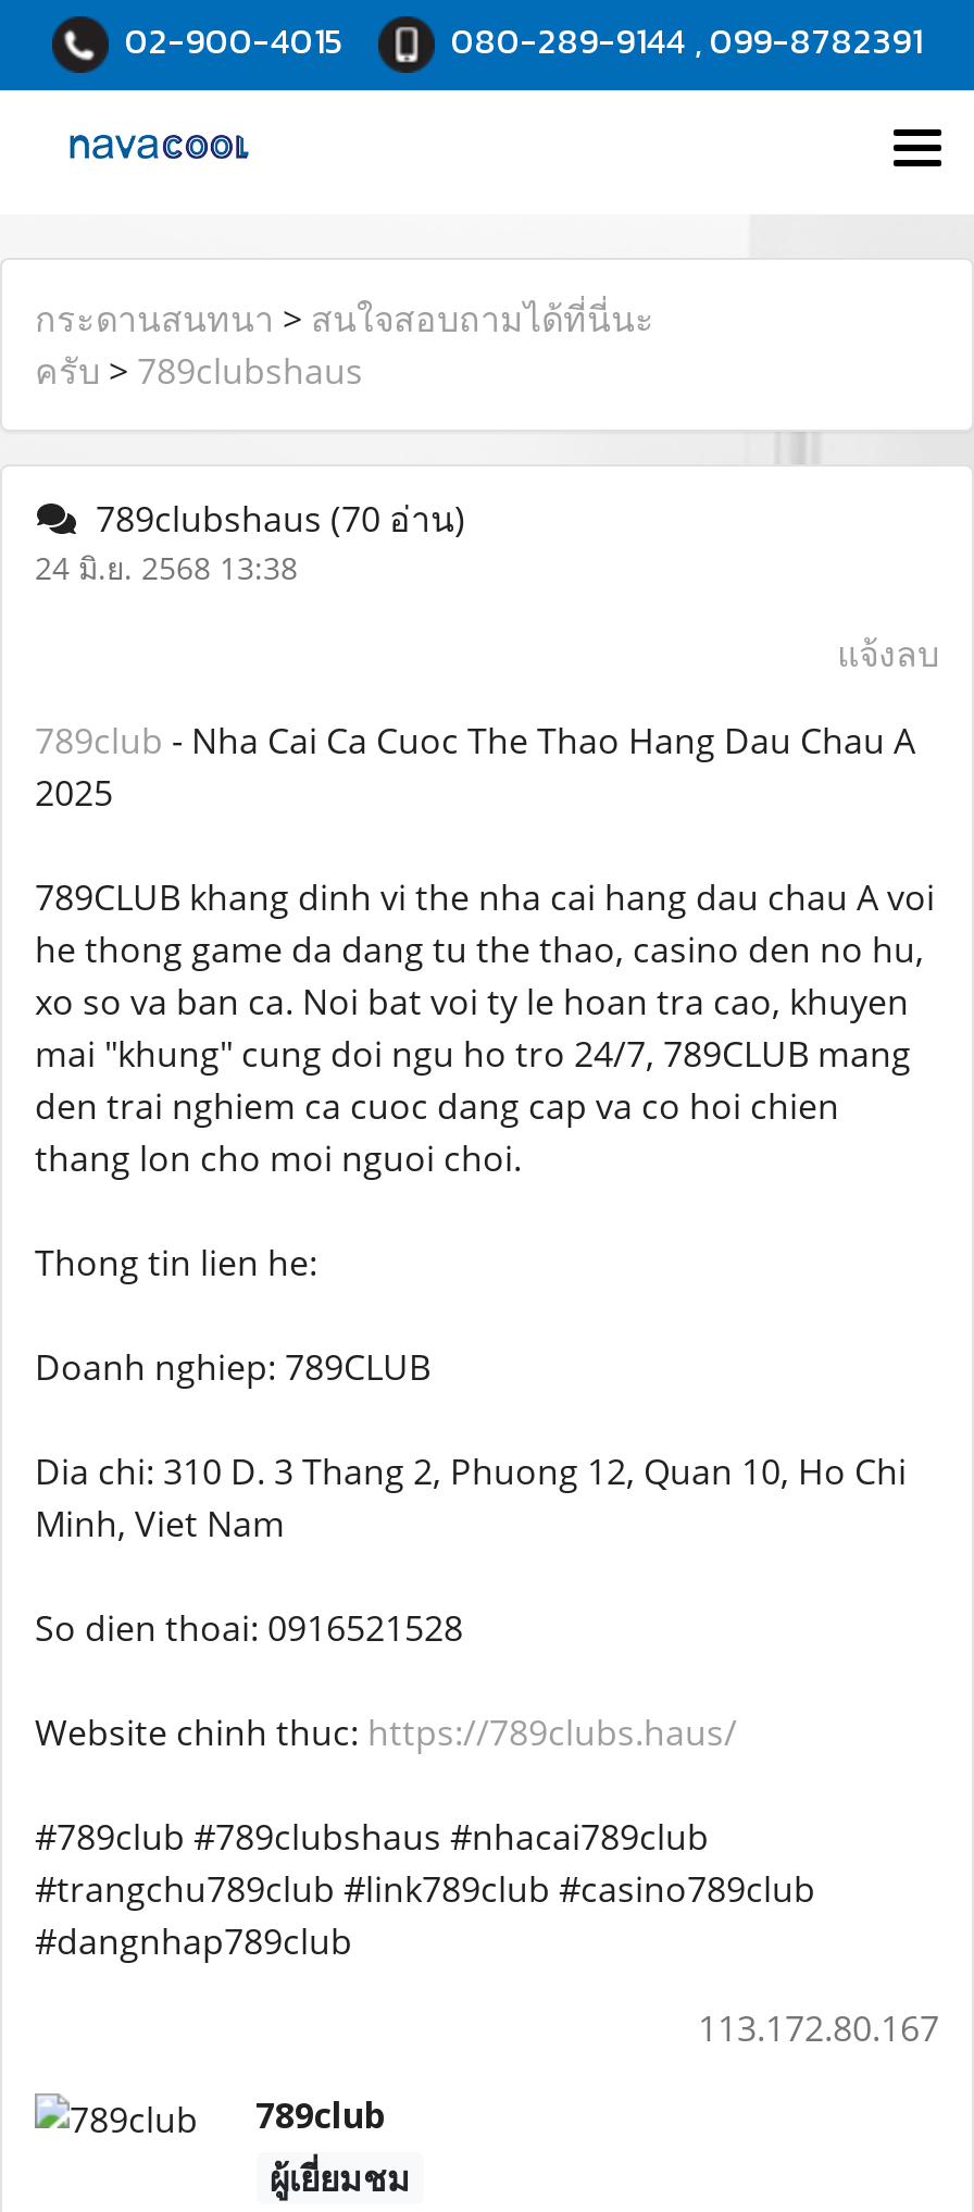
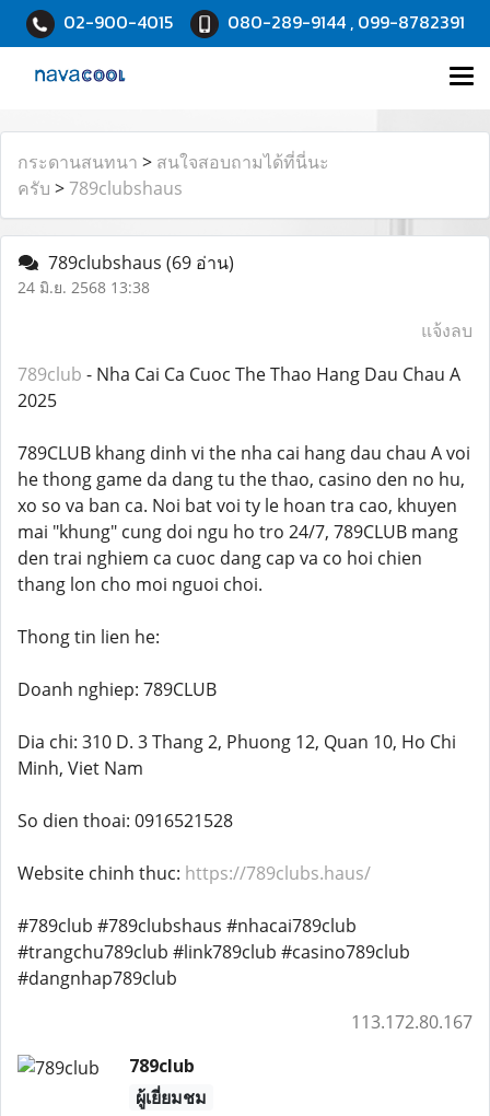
[78,495,465,543] 789clubshaus (70 อ่าน) -> [39,251,234,275] 789clubshaus (69 อ่าน)

